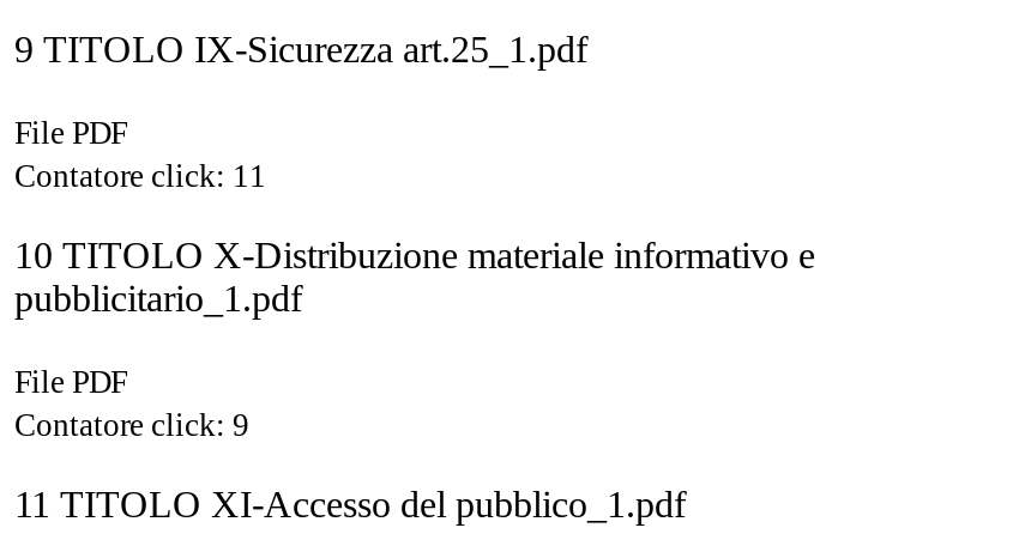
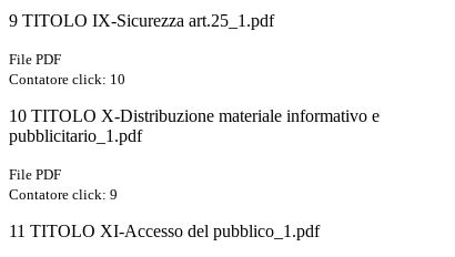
[14,158,266,194] Contatore click: 11 -> [9,71,125,88] Contatore click: 10

